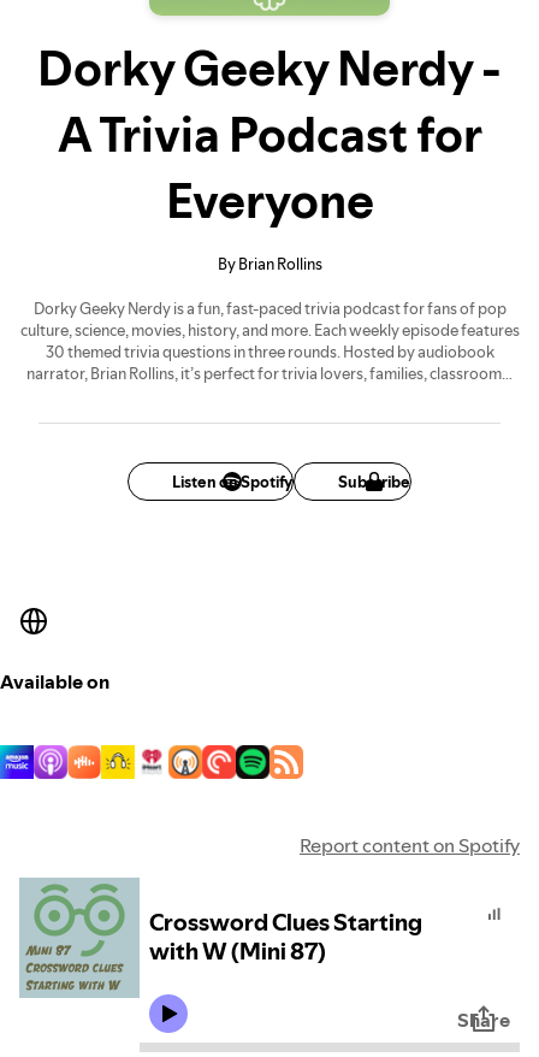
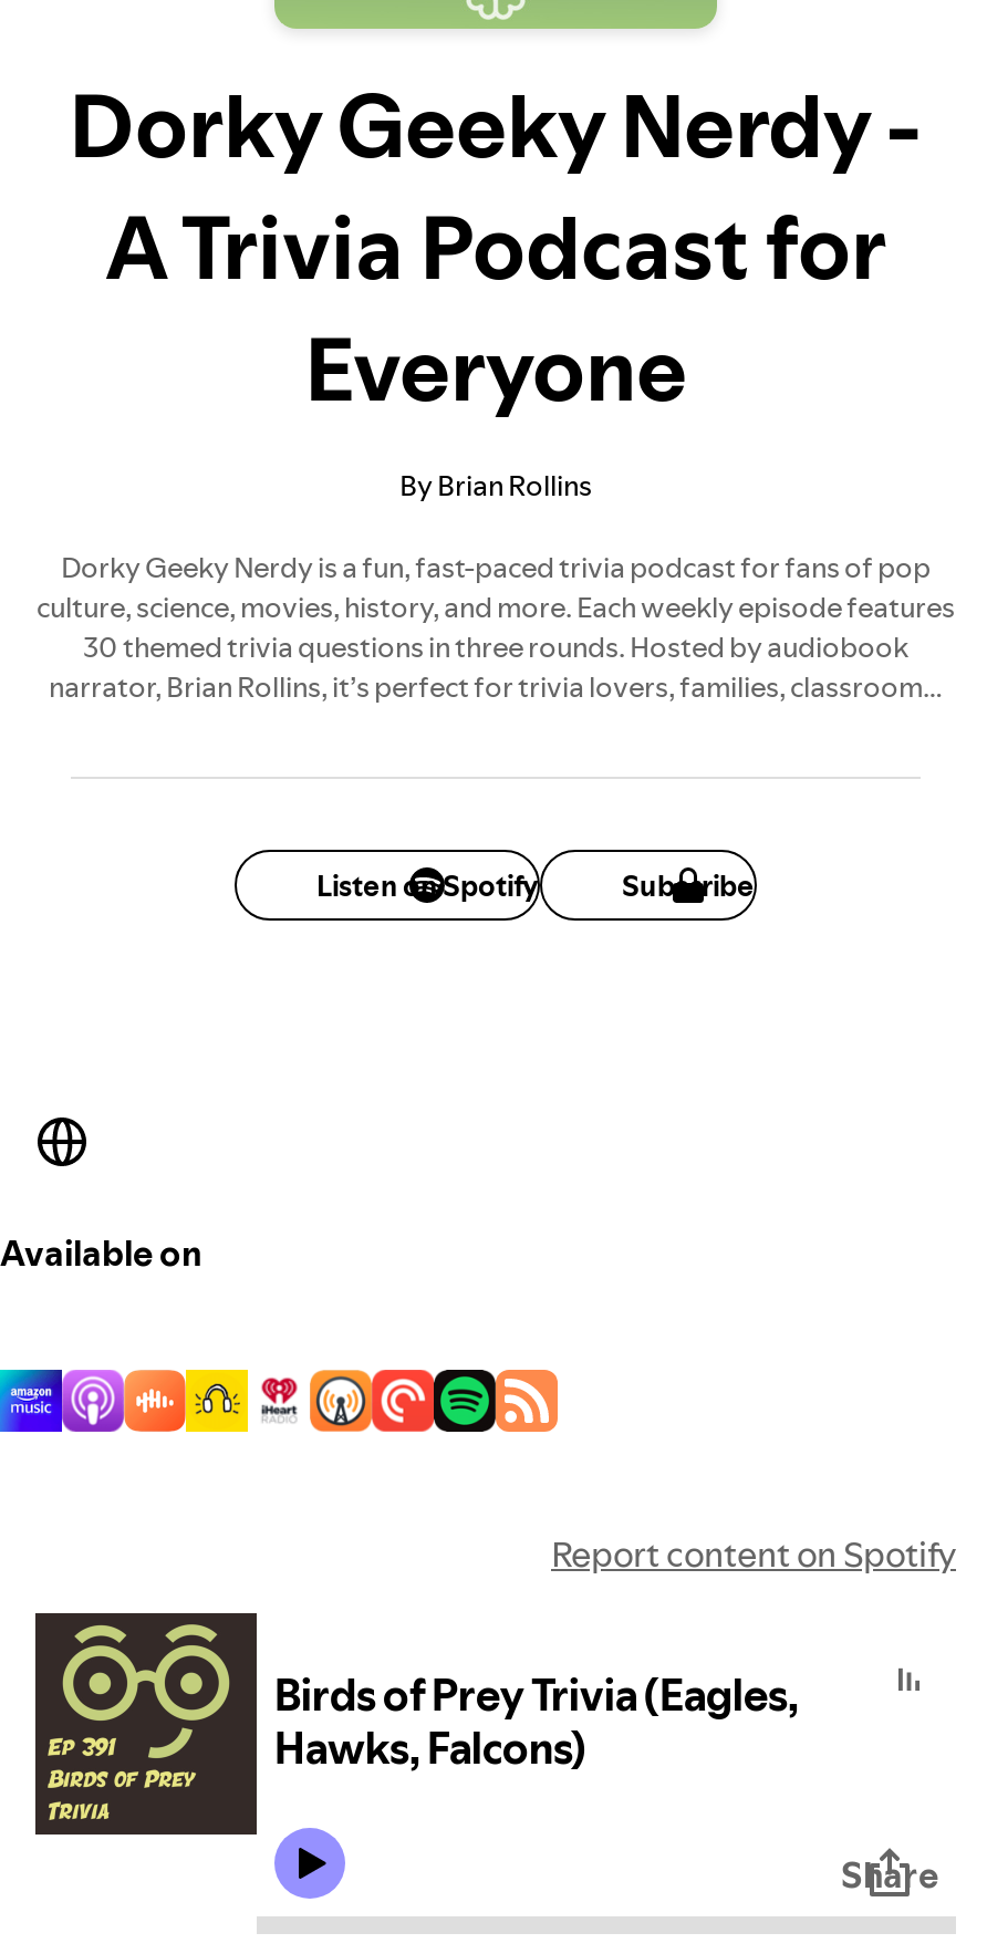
[20,879,422,997] [image] | Crossword Clues Starting | with W (Mini 87) -> [33,1611,799,1837] [image] | Birds of Prey Trivia (Eagles, | Hawks, Falcons)

